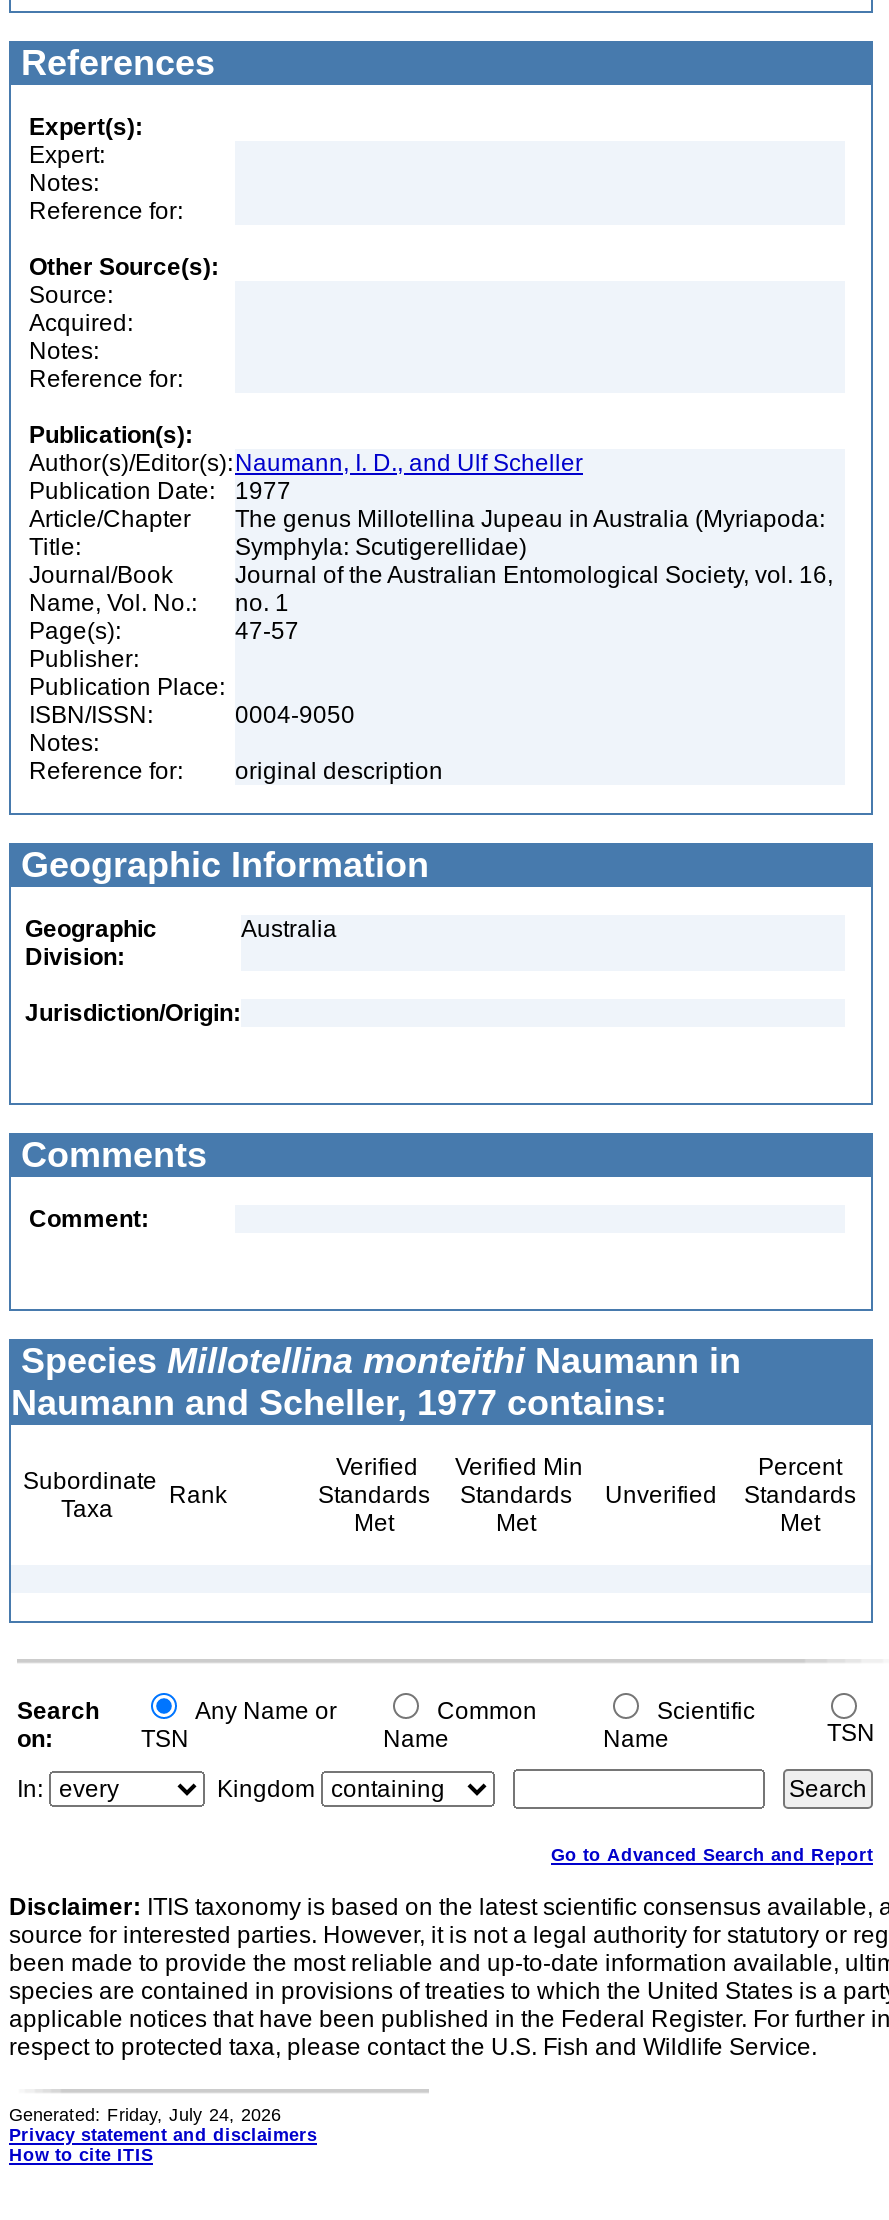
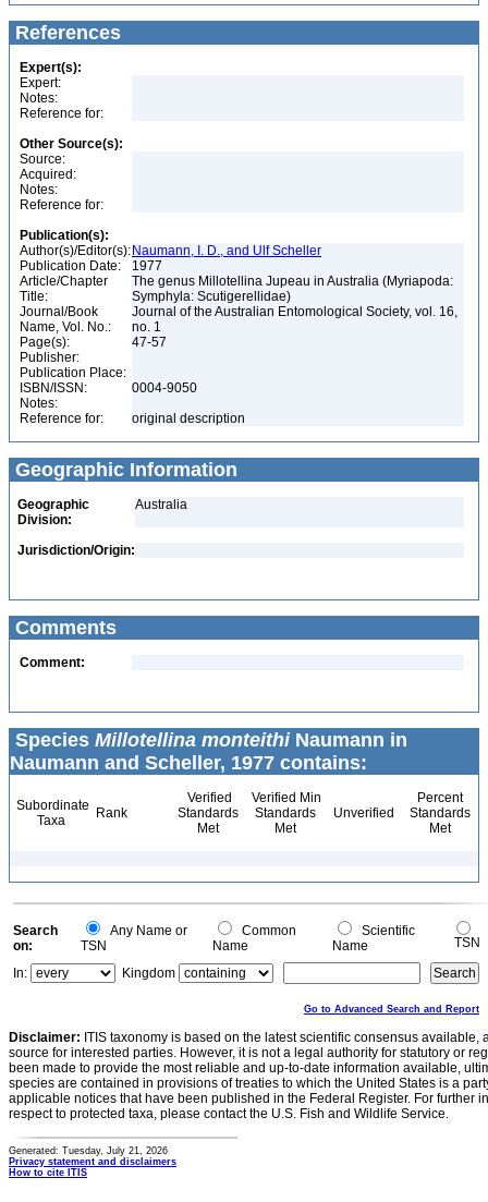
[9,2105,281,2125] Generated: Friday, July 24, 2026 -> [9,1145,168,1156] Generated: Tuesday, July 21, 2026

